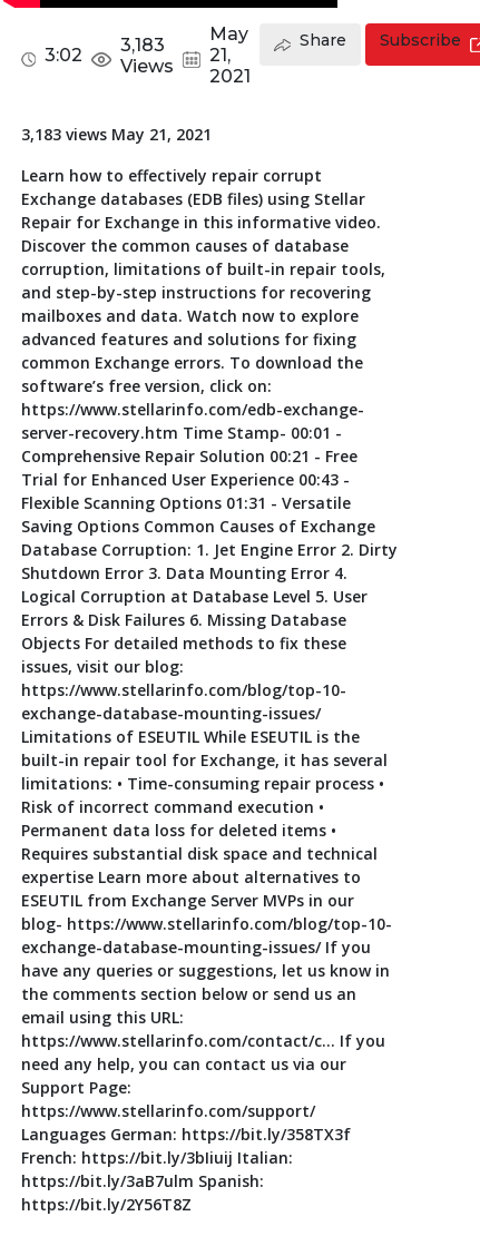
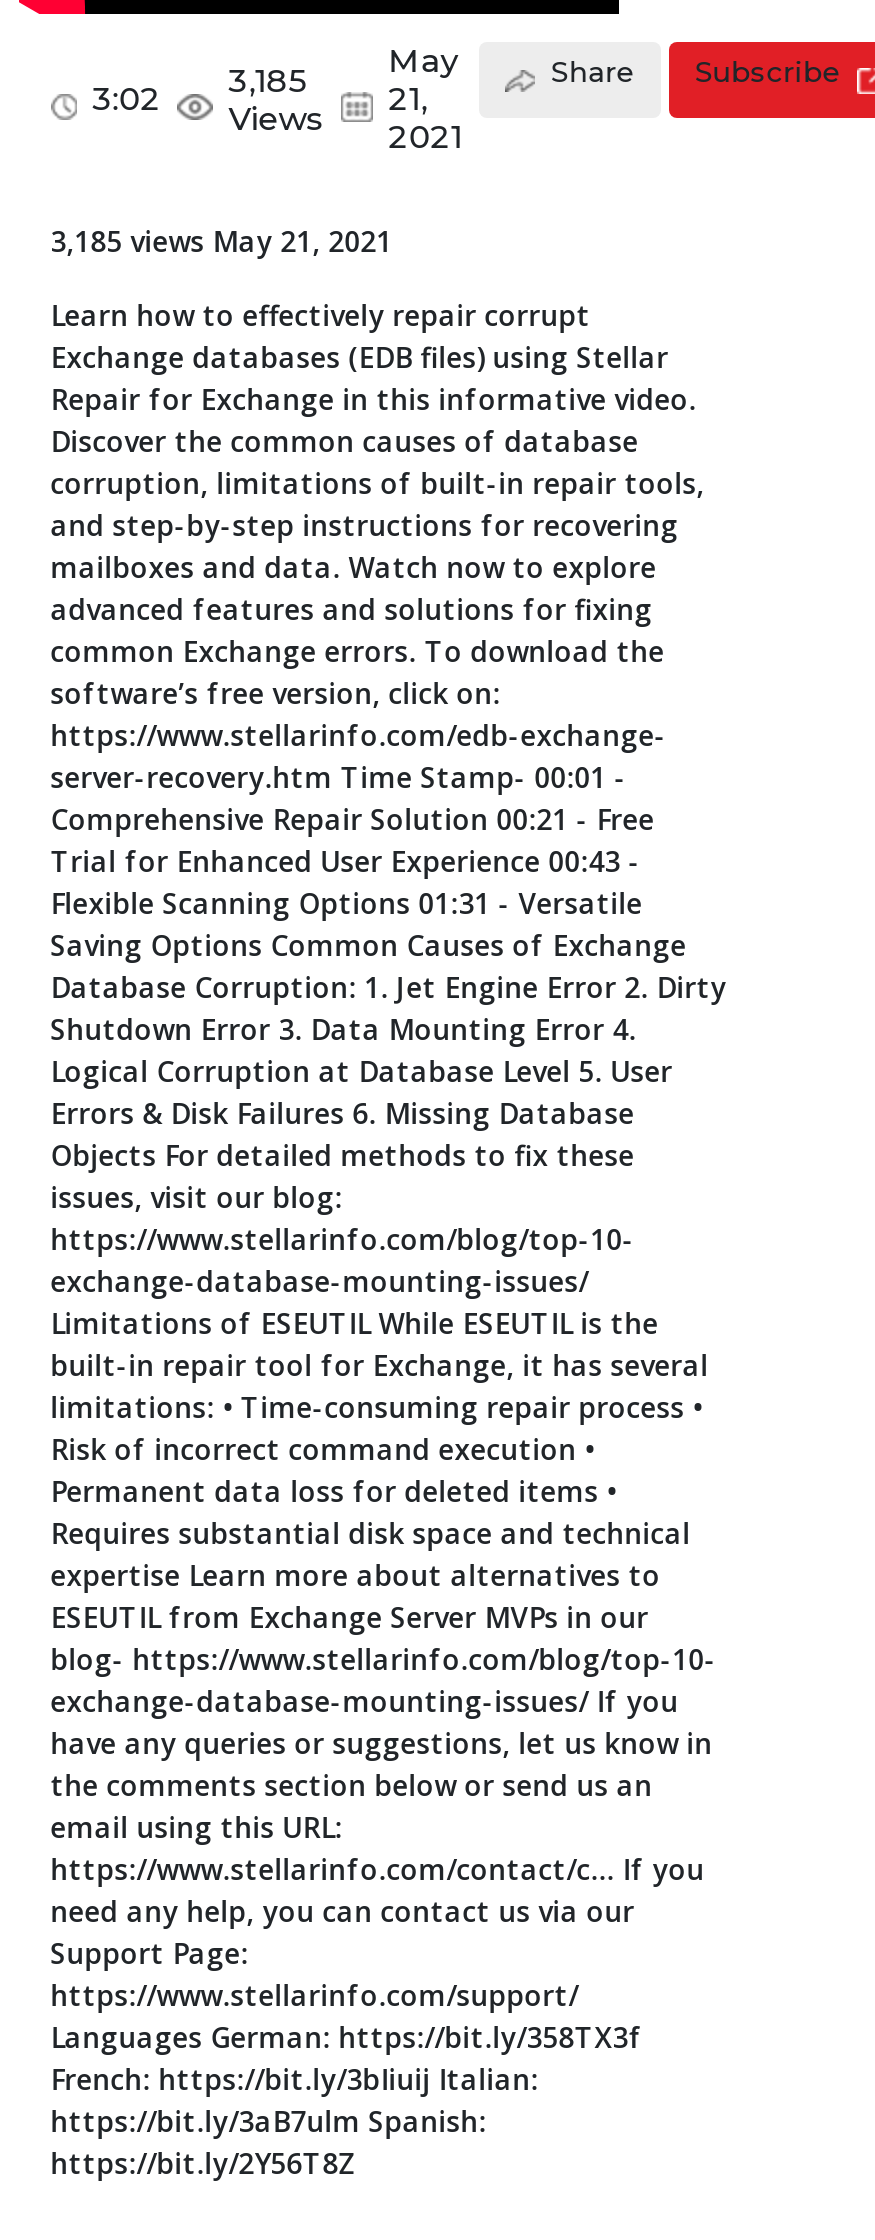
[44,34,250,87] 3:02 3,183 Views 21, 2021 -> [93,61,463,156] 3:02 3,185 Views 21, 2021
[21,124,211,145] 3,183 views May 21, 2021 -> [51,222,393,260] 3,185 views May 21, 2021

